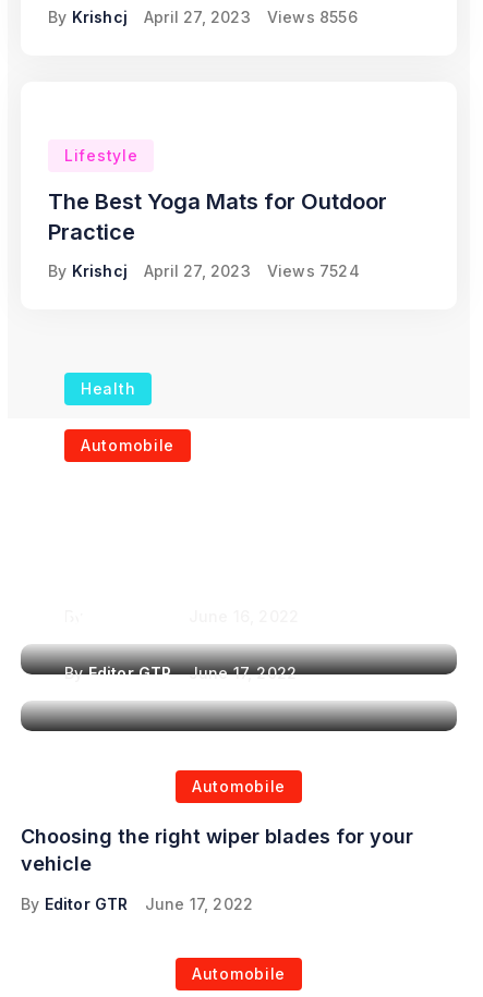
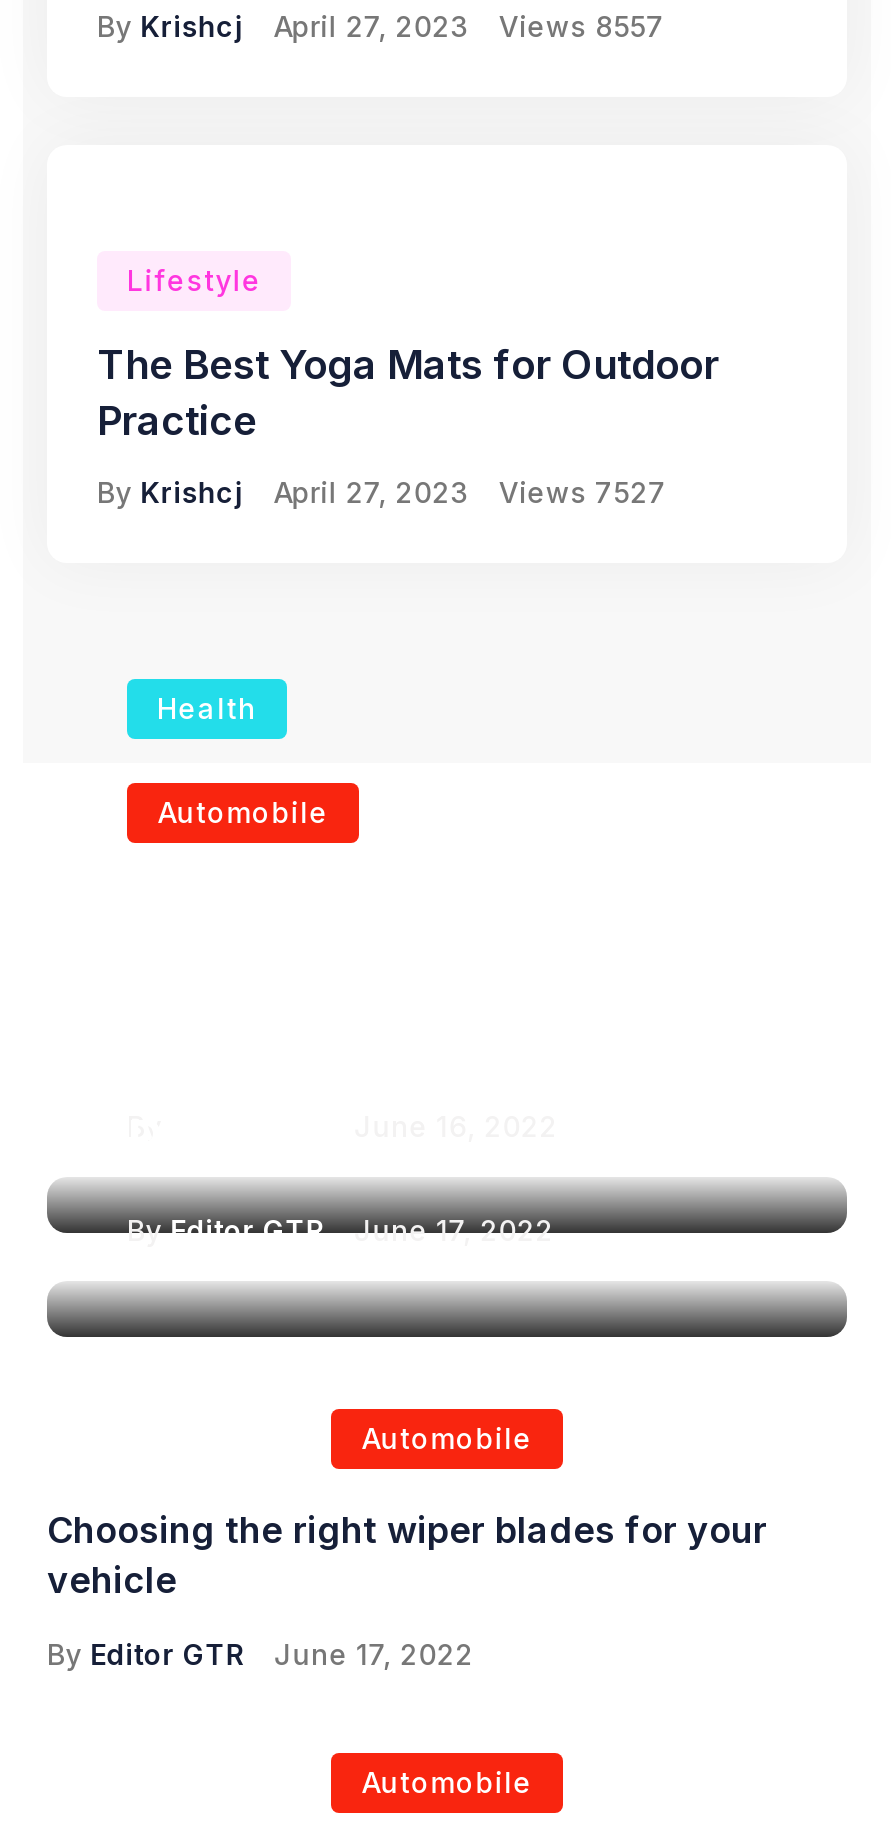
[48,8,357,26] By Krishcj April 27, 2023 Views 8556 -> [97,9,665,43] By Krishcj April 27, 2023 Views 8557
[48,262,360,280] By Krishcj April 27, 2023 Views 7524 -> [97,475,667,509] By Krishcj April 27, 2023 Views 7527

